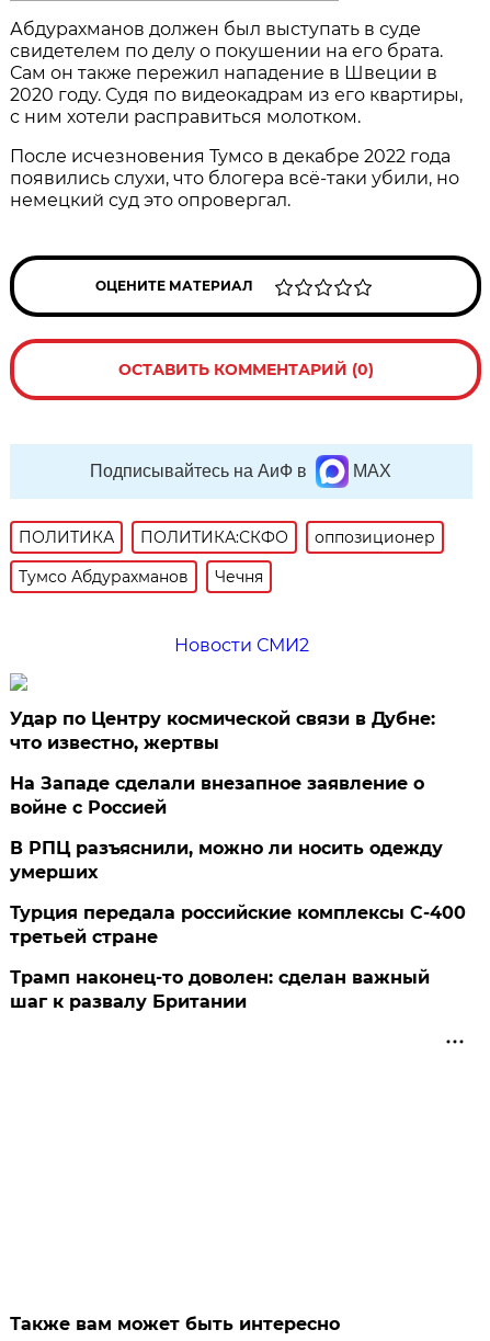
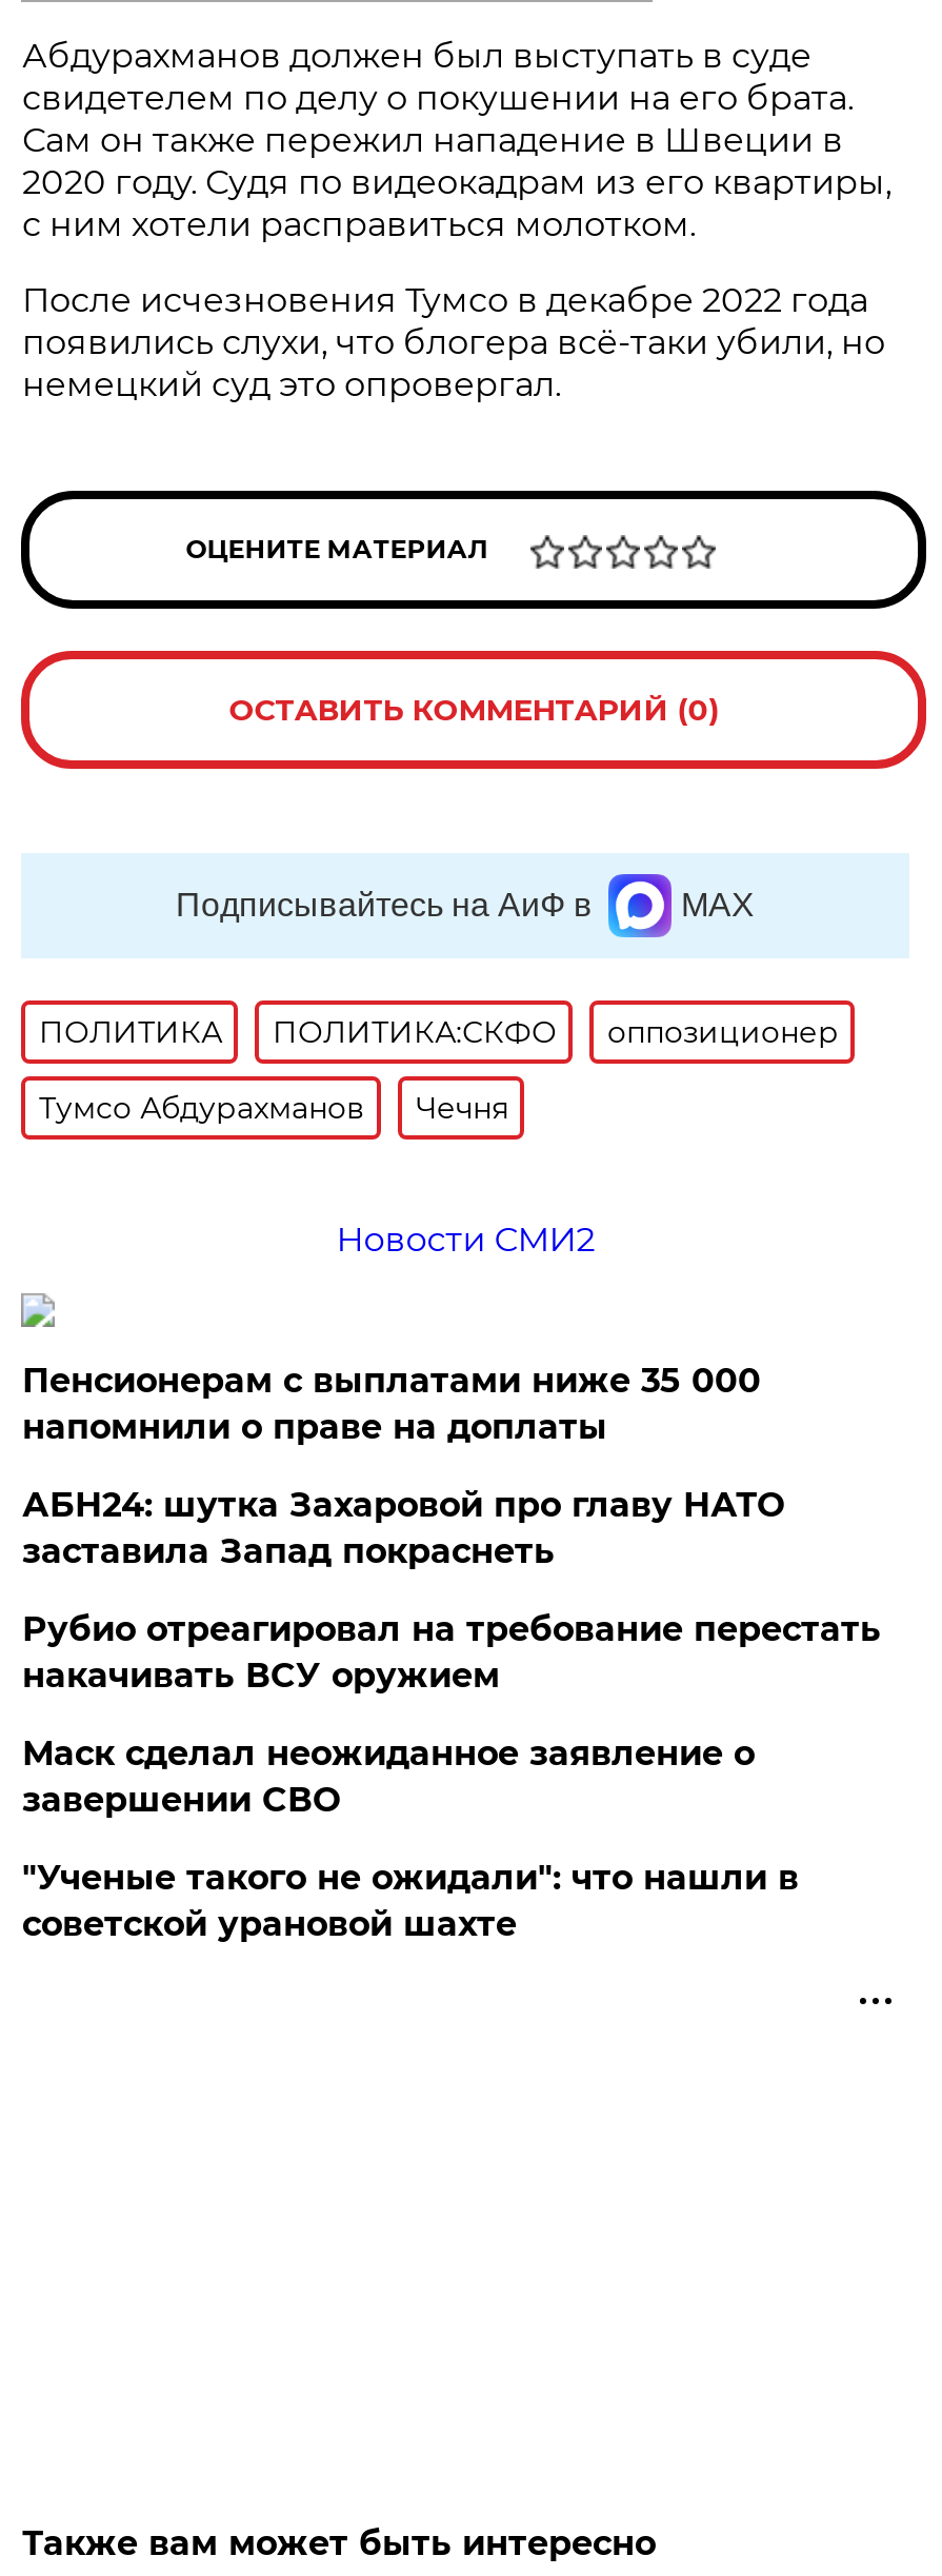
[10,708,436,753] Удар по Центру космической связи в Дубне: | что известно, жертвы -> [22,1361,761,1447] Пенсионерам с выплатами ниже 35 000 | напомнили о праве на доплаты
[10,773,425,818] На Западе сделали внезапное заявление о | войне с Россией -> [22,1485,784,1571] АБН24: шутка Захаровой про главу НАТО | заставила Запад покраснеть
[10,838,443,883] В РПЦ разъяснили, можно ли носить одежду | умерших -> [22,1609,881,1696] Рубио отреагировал на требование перестать | накачивать ВСУ оружием
[10,902,466,947] Турция передала российские комплексы С-400 | третьей стране -> [22,1733,754,1820] Маск сделал неожиданное заявление о | завершении СВО
[10,967,430,1012] Трамп наконец-то доволен: сделан важный | шаг к развалу Британии -> [22,1858,799,1944] "Ученые такого не ожидали": что нашли в | советской урановой шахте

